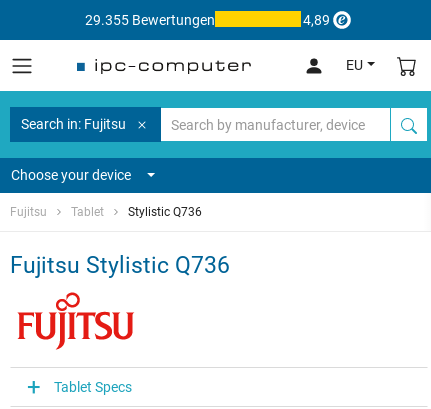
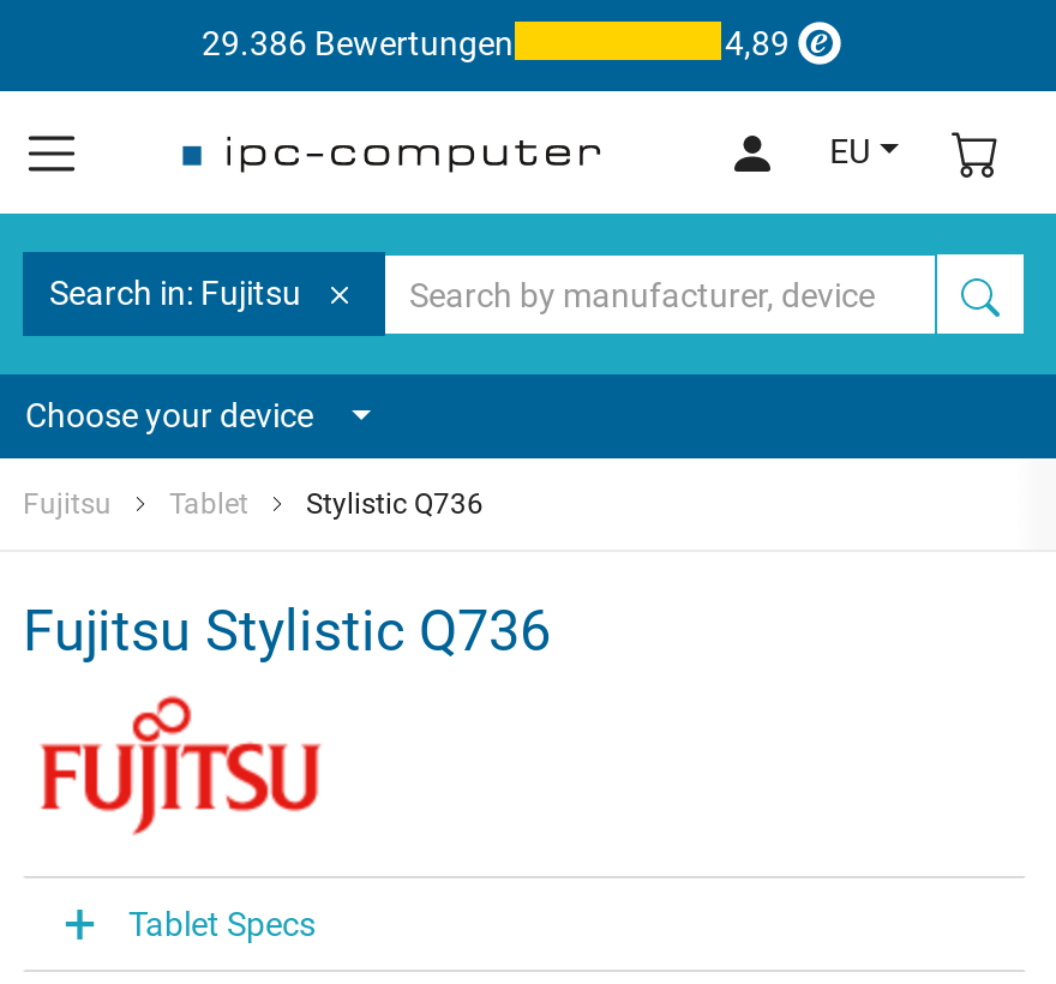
[84,11,214,27] 29.355 Bewertungen -> [202,23,514,61] 29.386 Bewertungen

